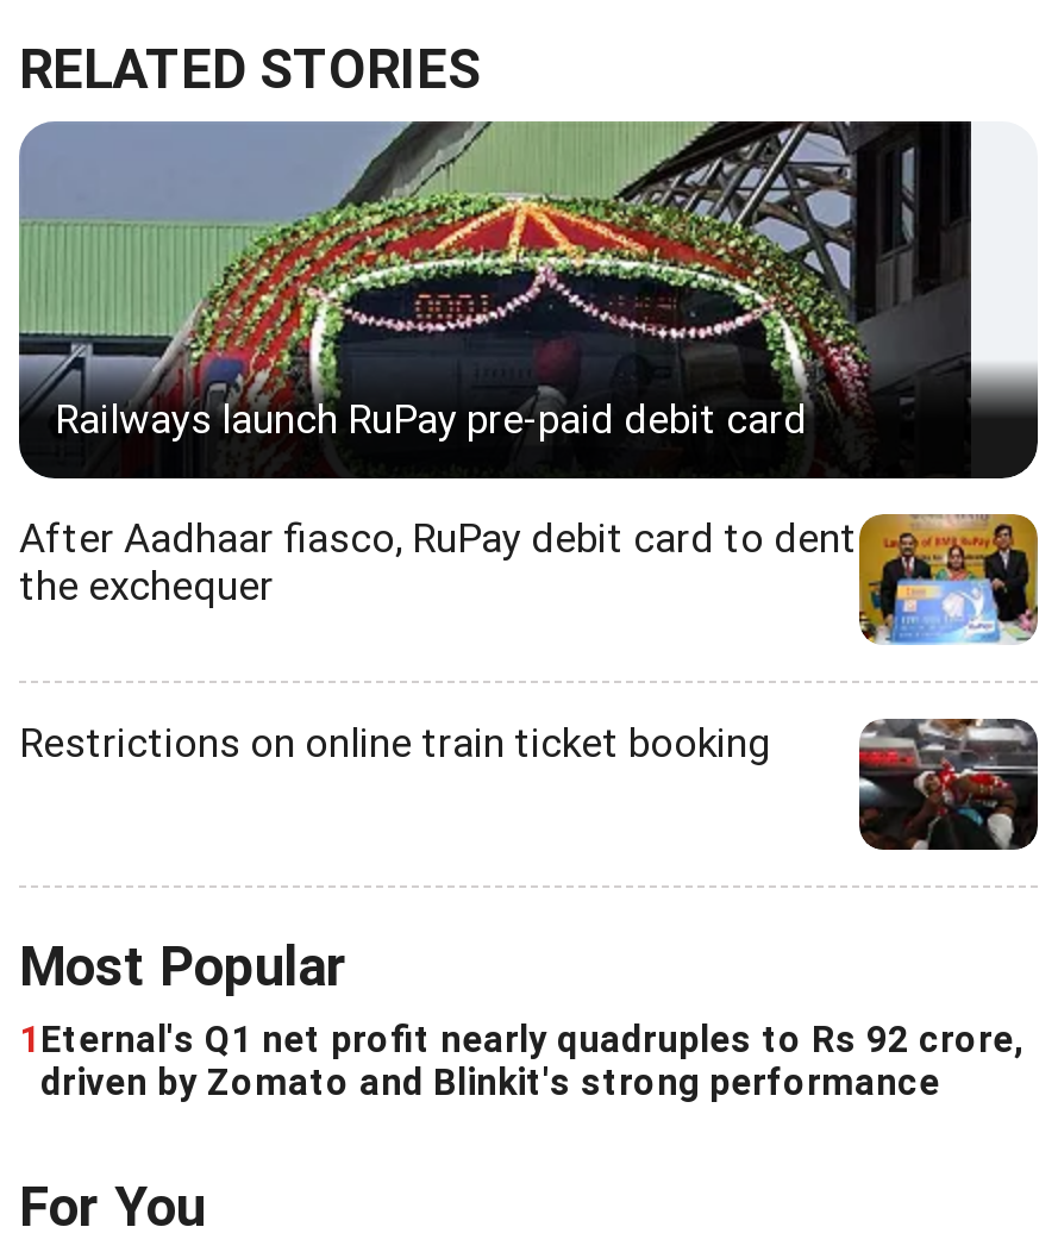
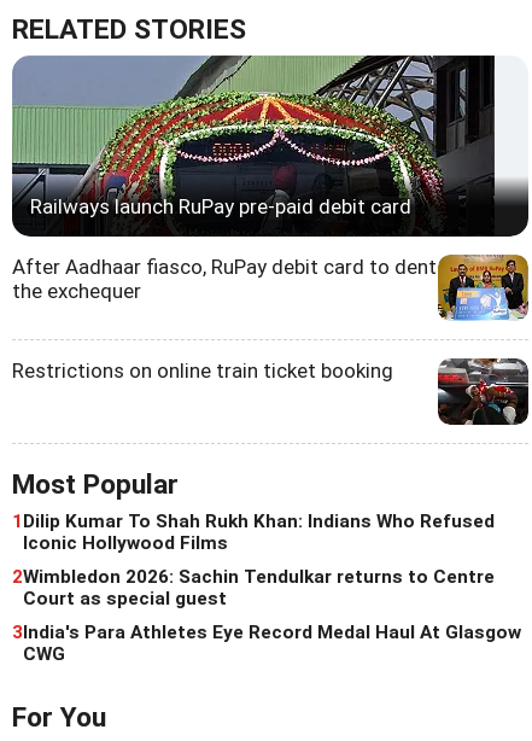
[19,1018,1023,1104] 1 Eternal's Q1 net profit nearly quadruples to Rs 92 crore, | driven by Zomato and Blinkit's strong performance -> [12,510,521,665] 1 Dilip Kumar To Shah Rukh Khan: Indians Who Refused | Iconic Hollywood Films | 2Wimbledon 2026: Sachin Tendulkar returns to Centre | Court as special guest | 3India's Para Athletes Eye Record Medal Haul At Glasgow | CWG

